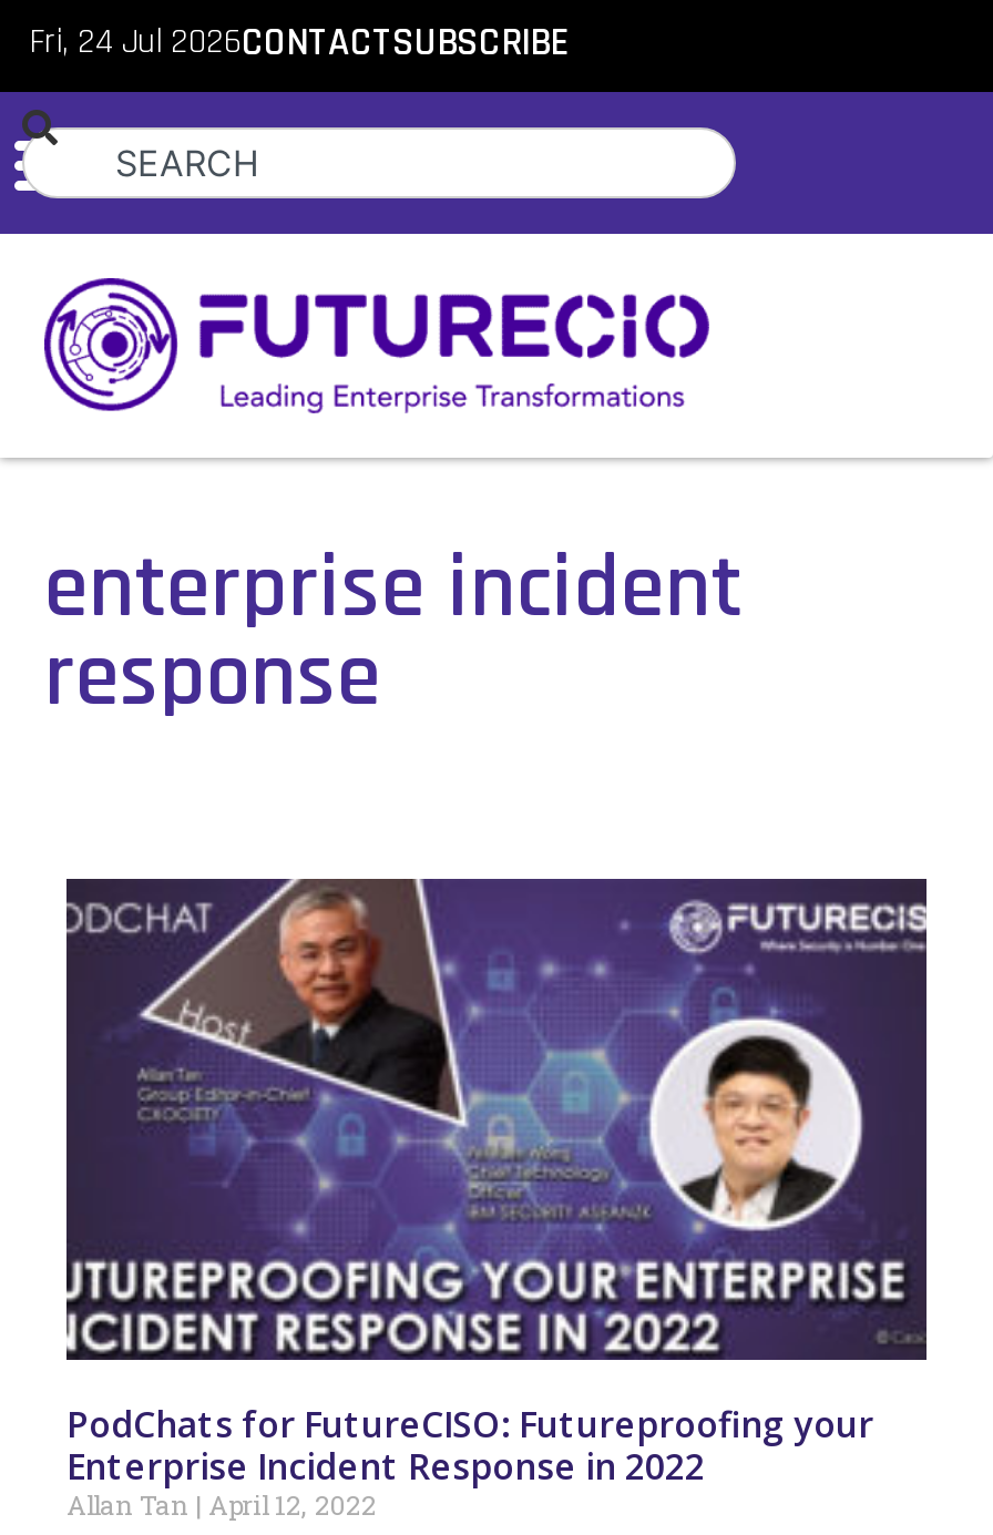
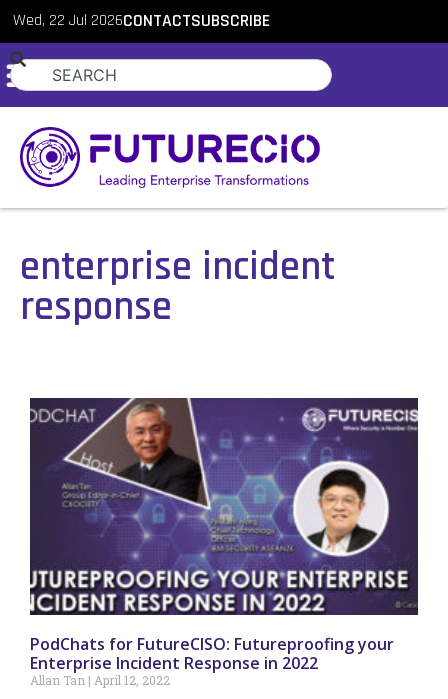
[29,19,567,68] Fri, 24 Jul 2026CONTACTSUBSCRIBE -> [13,10,270,32] Wed, 22 Jul 2026CONTACTSUBSCRIBE

